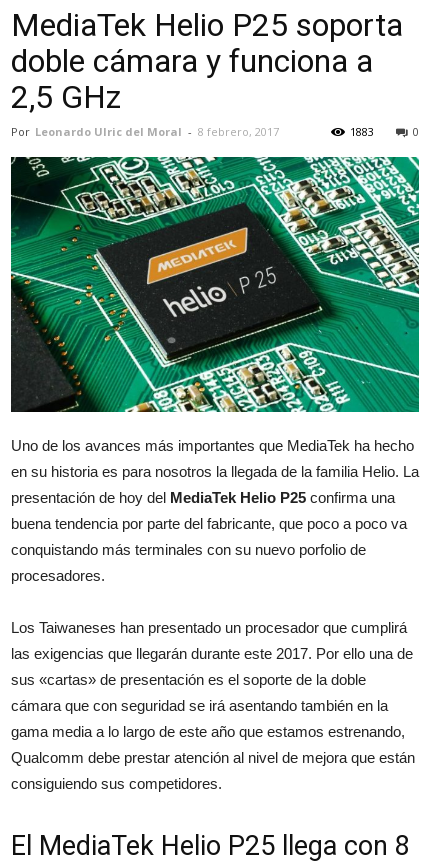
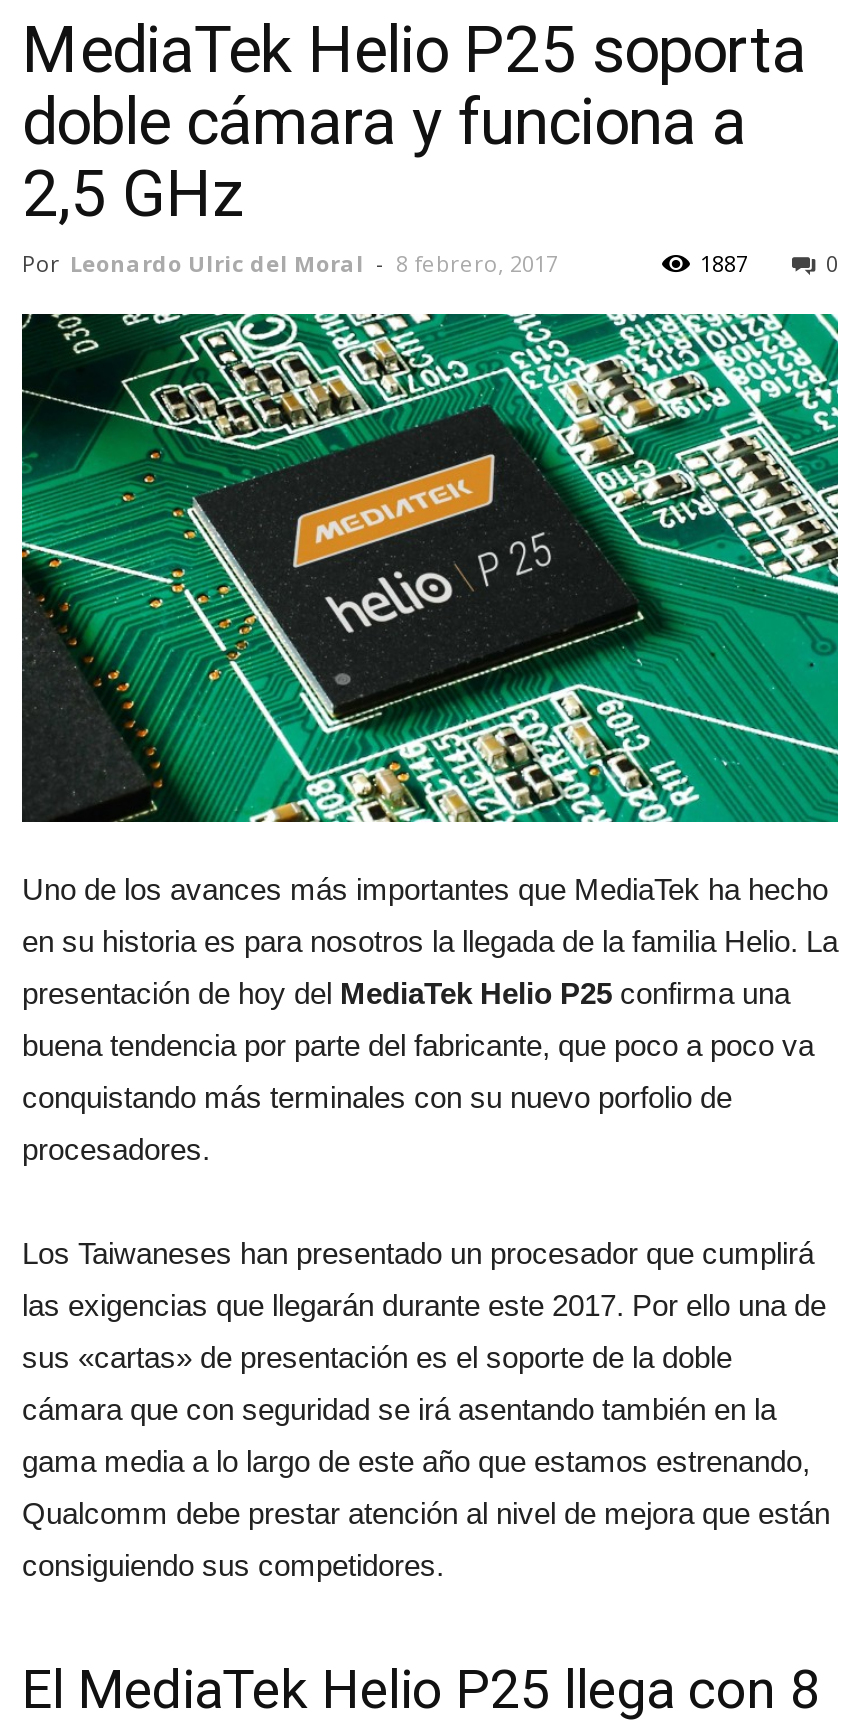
[350,124,374,139] 1883 -> [700,248,748,278] 1887

